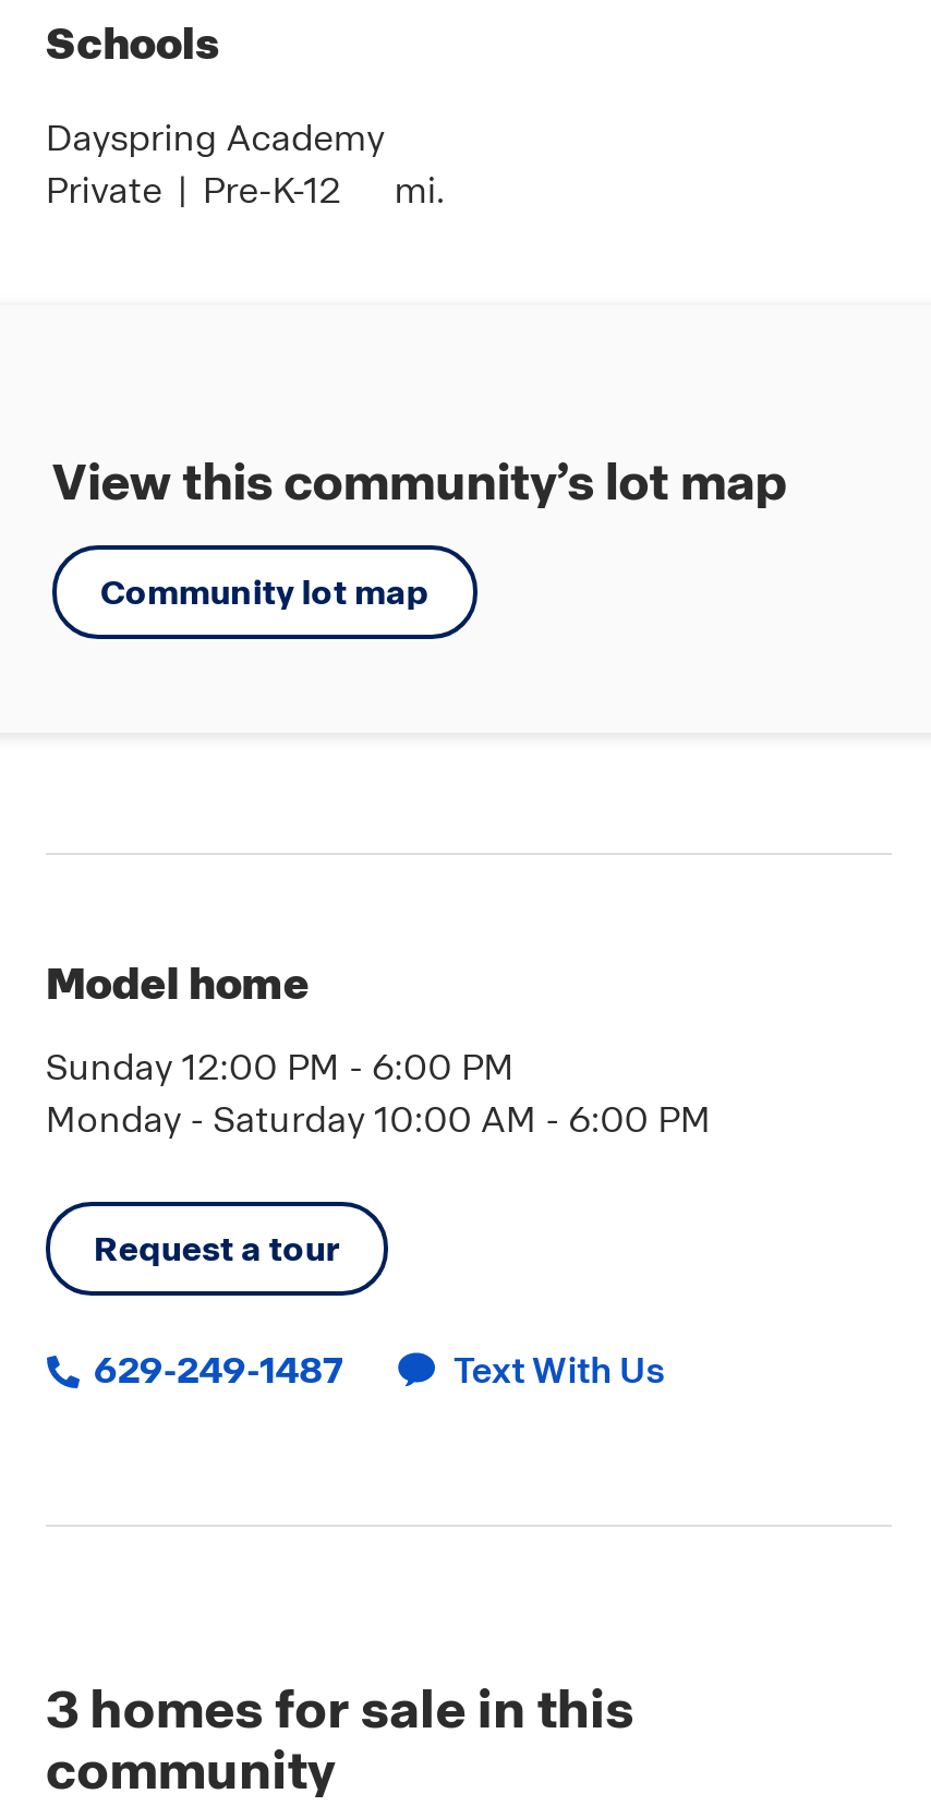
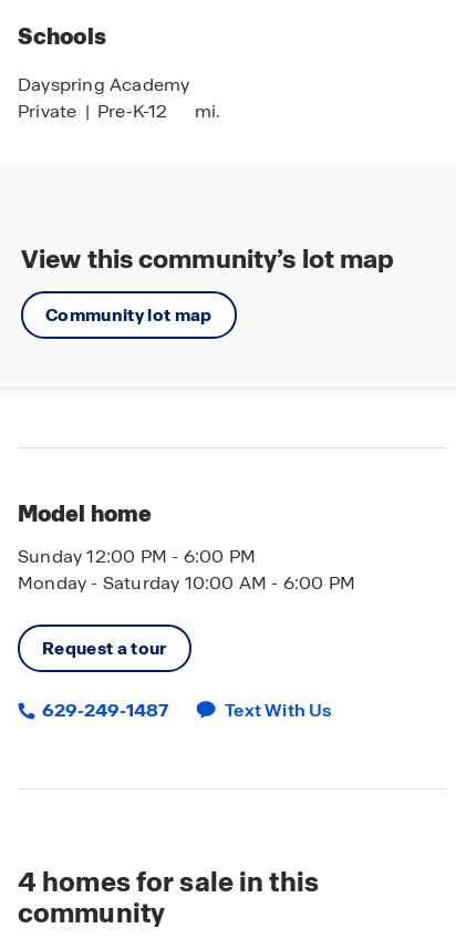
[46,1675,634,1743] 3 homes for sale in this -> [18,865,319,899] 4 homes for sale in this

